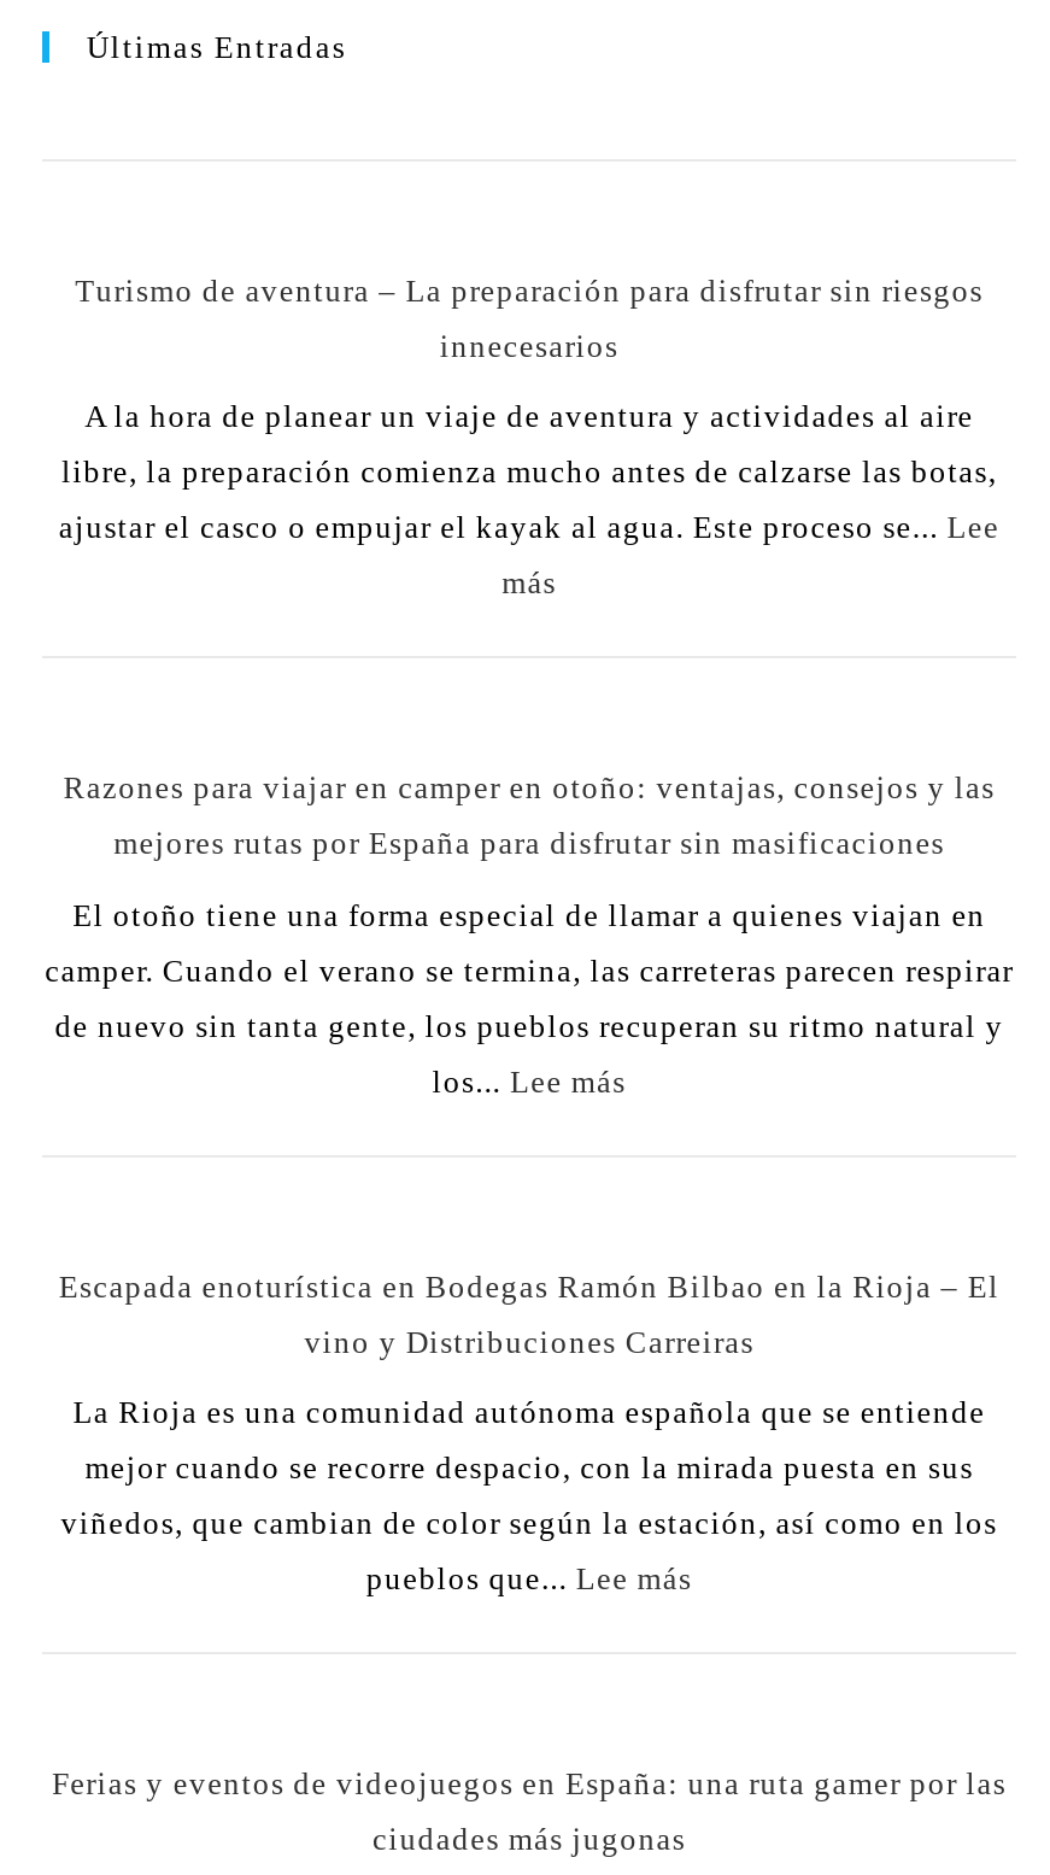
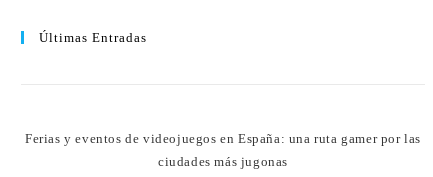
[59,272,1000,601] Turismo de aventura – La preparación para disfrutar sin riesgos | innecesarios | A la hora de planear un viaje de aventura y actividades al aire | libre, la preparación comienza mucho antes de calzarse las botas, | ajustar el casco o empujar el kayak al agua. Este proceso se... Lee | más -> none
[45,770,1014,1099] Razones para viajar en camper en otoño: ventajas, consejos y las | mejores rutas por España para disfrutar sin masificaciones | El otoño tiene una forma especial de llamar a quienes viajan en | camper. Cuando el verano se termina, las carreteras parecen respirar | de nuevo sin tanta gente, los pueblos recuperan su ritmo natural y | los... Lee más -> none
[59,1268,1000,1597] Escapada enoturística en Bodegas Ramón Bilbao en la Rioja – El | vino y Distribuciones Carreiras | La Rioja es una comunidad autónoma española que se entiende | mejor cuando se recorre despacio, con la mirada puesta en sus | viñedos, que cambian de color según la estación, así como en los | pueblos que... Lee más -> none

